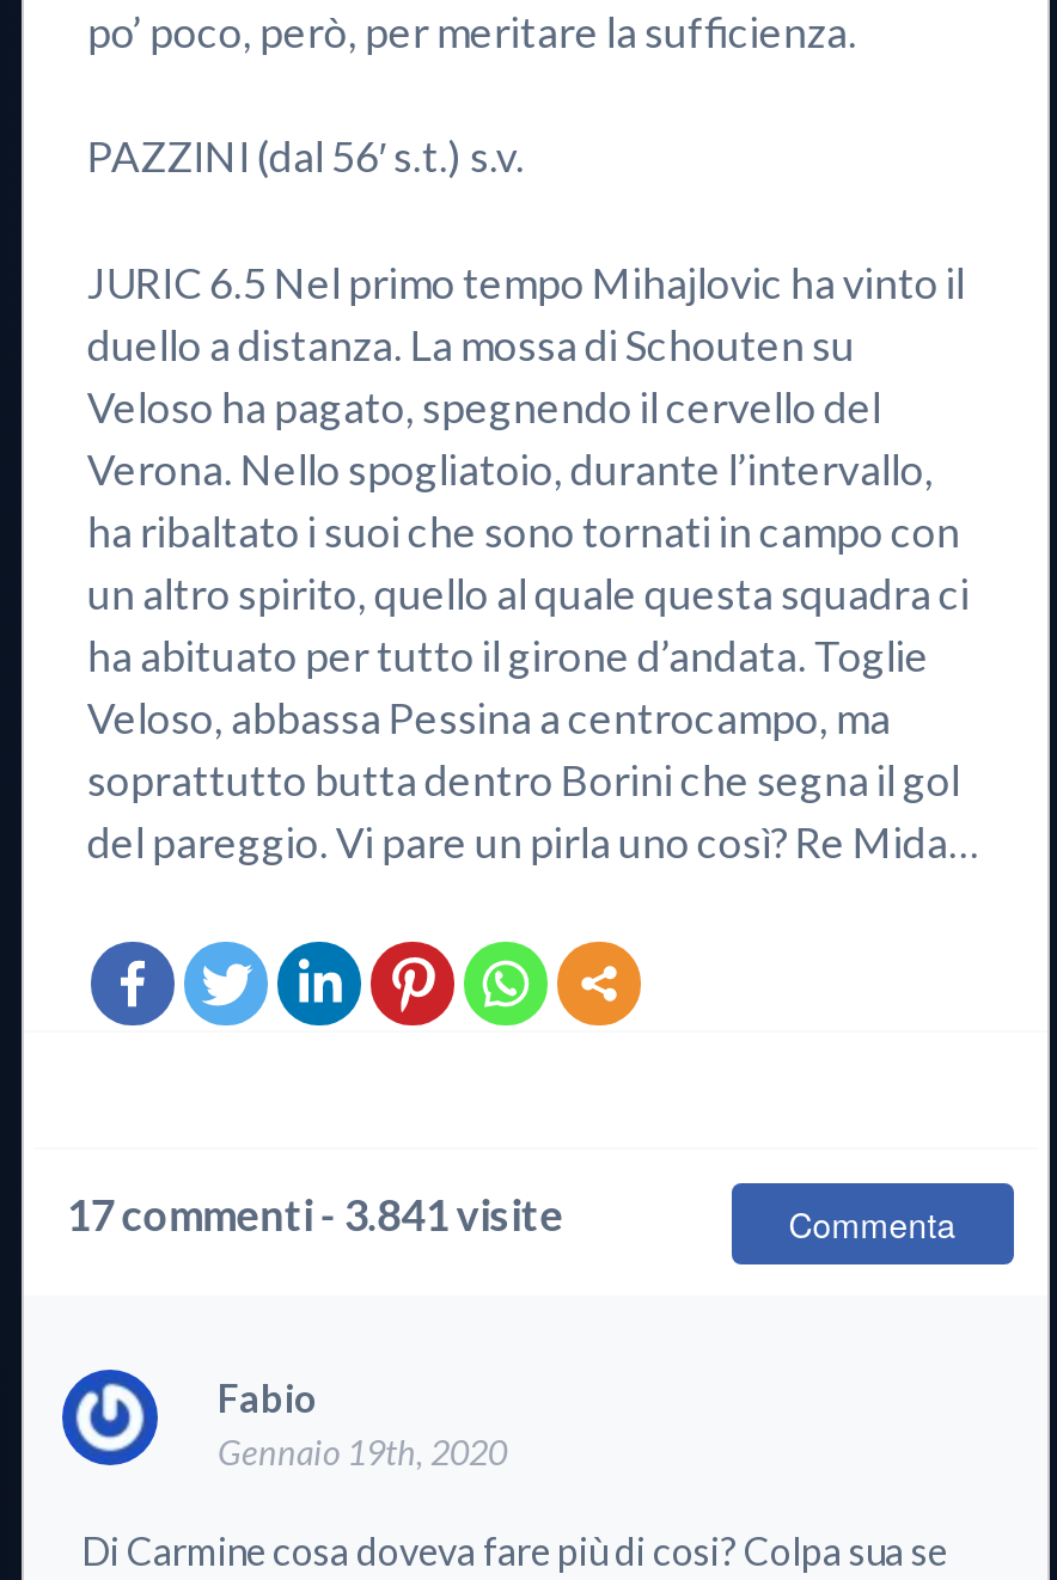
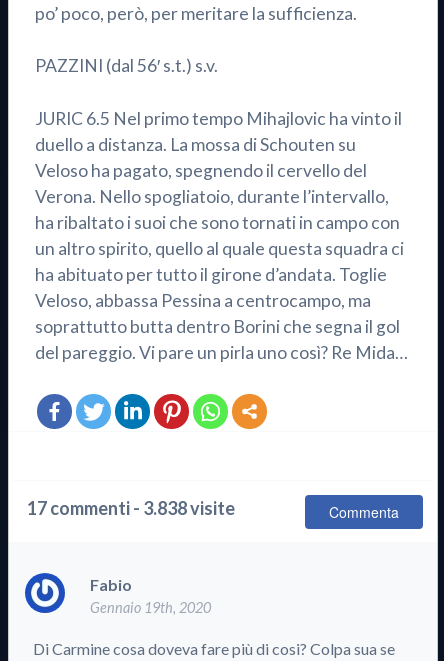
[66,1188,564,1240] 17 commenti - 3.841 visite -> [27,497,235,519] 17 commenti - 3.838 visite

